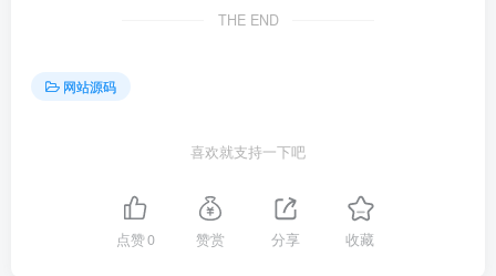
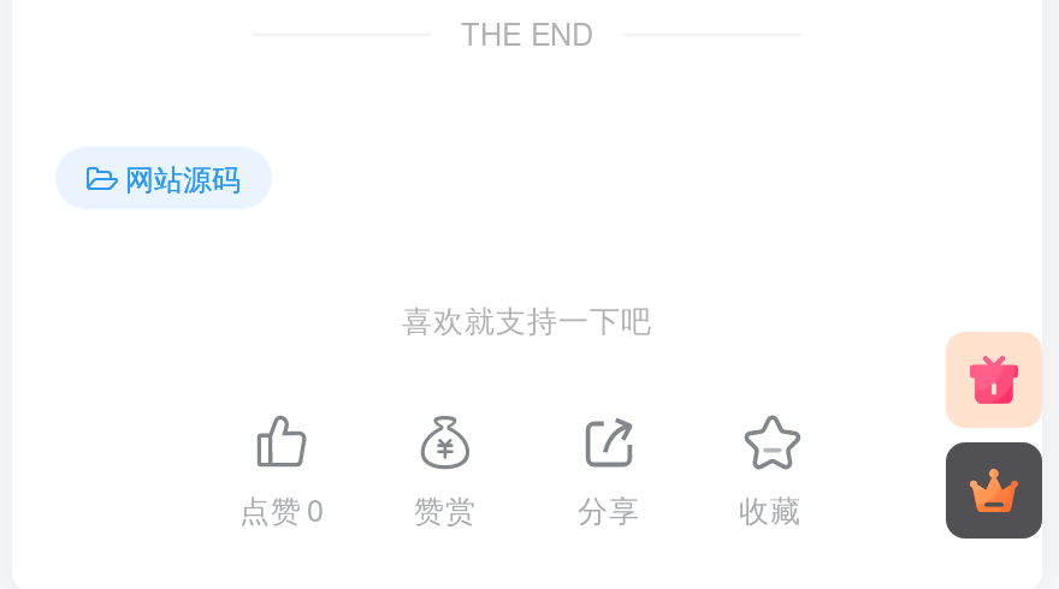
none -> [943,332,1045,541] [image]

